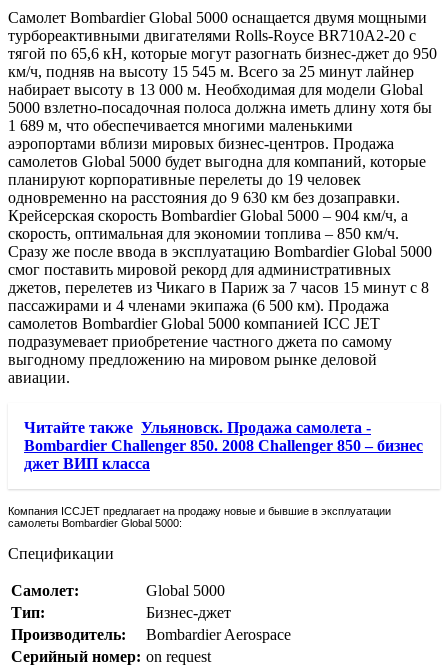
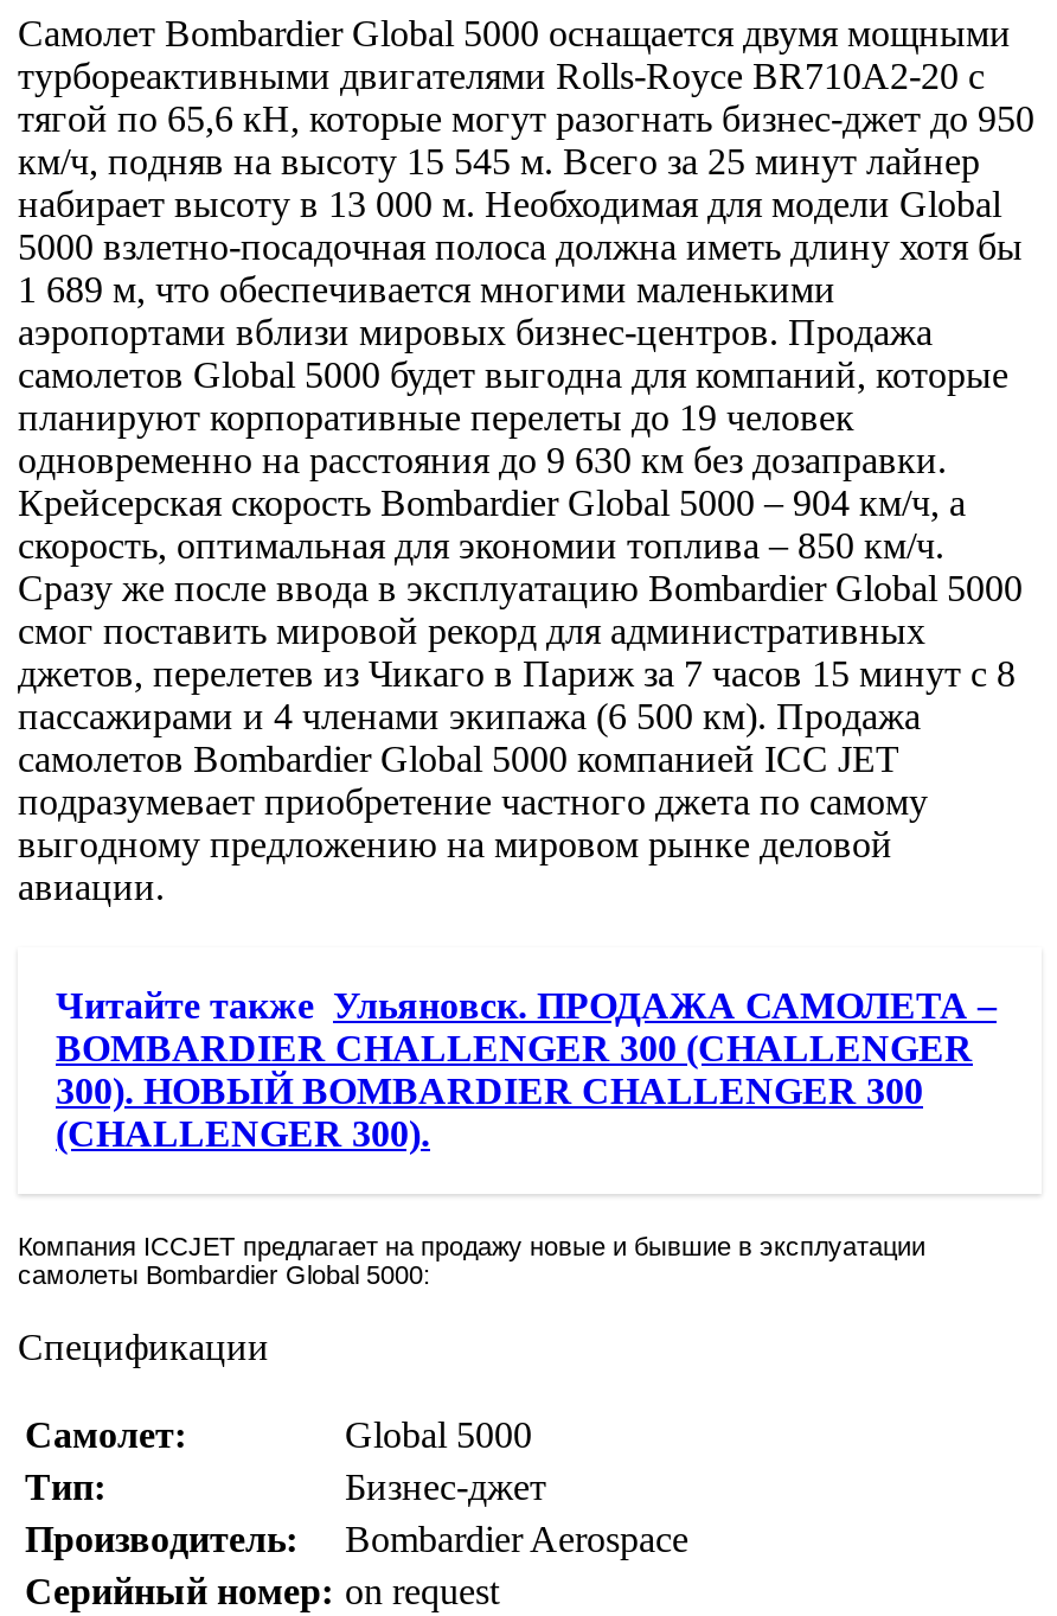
[24,419,423,472] Читайте также Ульяновск. Продажа самолета - | Bombardier Challenger 850. 2008 Challenger 850 – бизнес | джет ВИП класса -> [56,985,997,1153] Читайте также Ульяновск. ПРОДАЖА САМОЛЕТА – | BOMBARDIER CHALLENGER 300 (CHALLENGER | 300). НОВЫЙ BOMBARDIER CHALLENGER 300 | (CHALLENGER 300).

